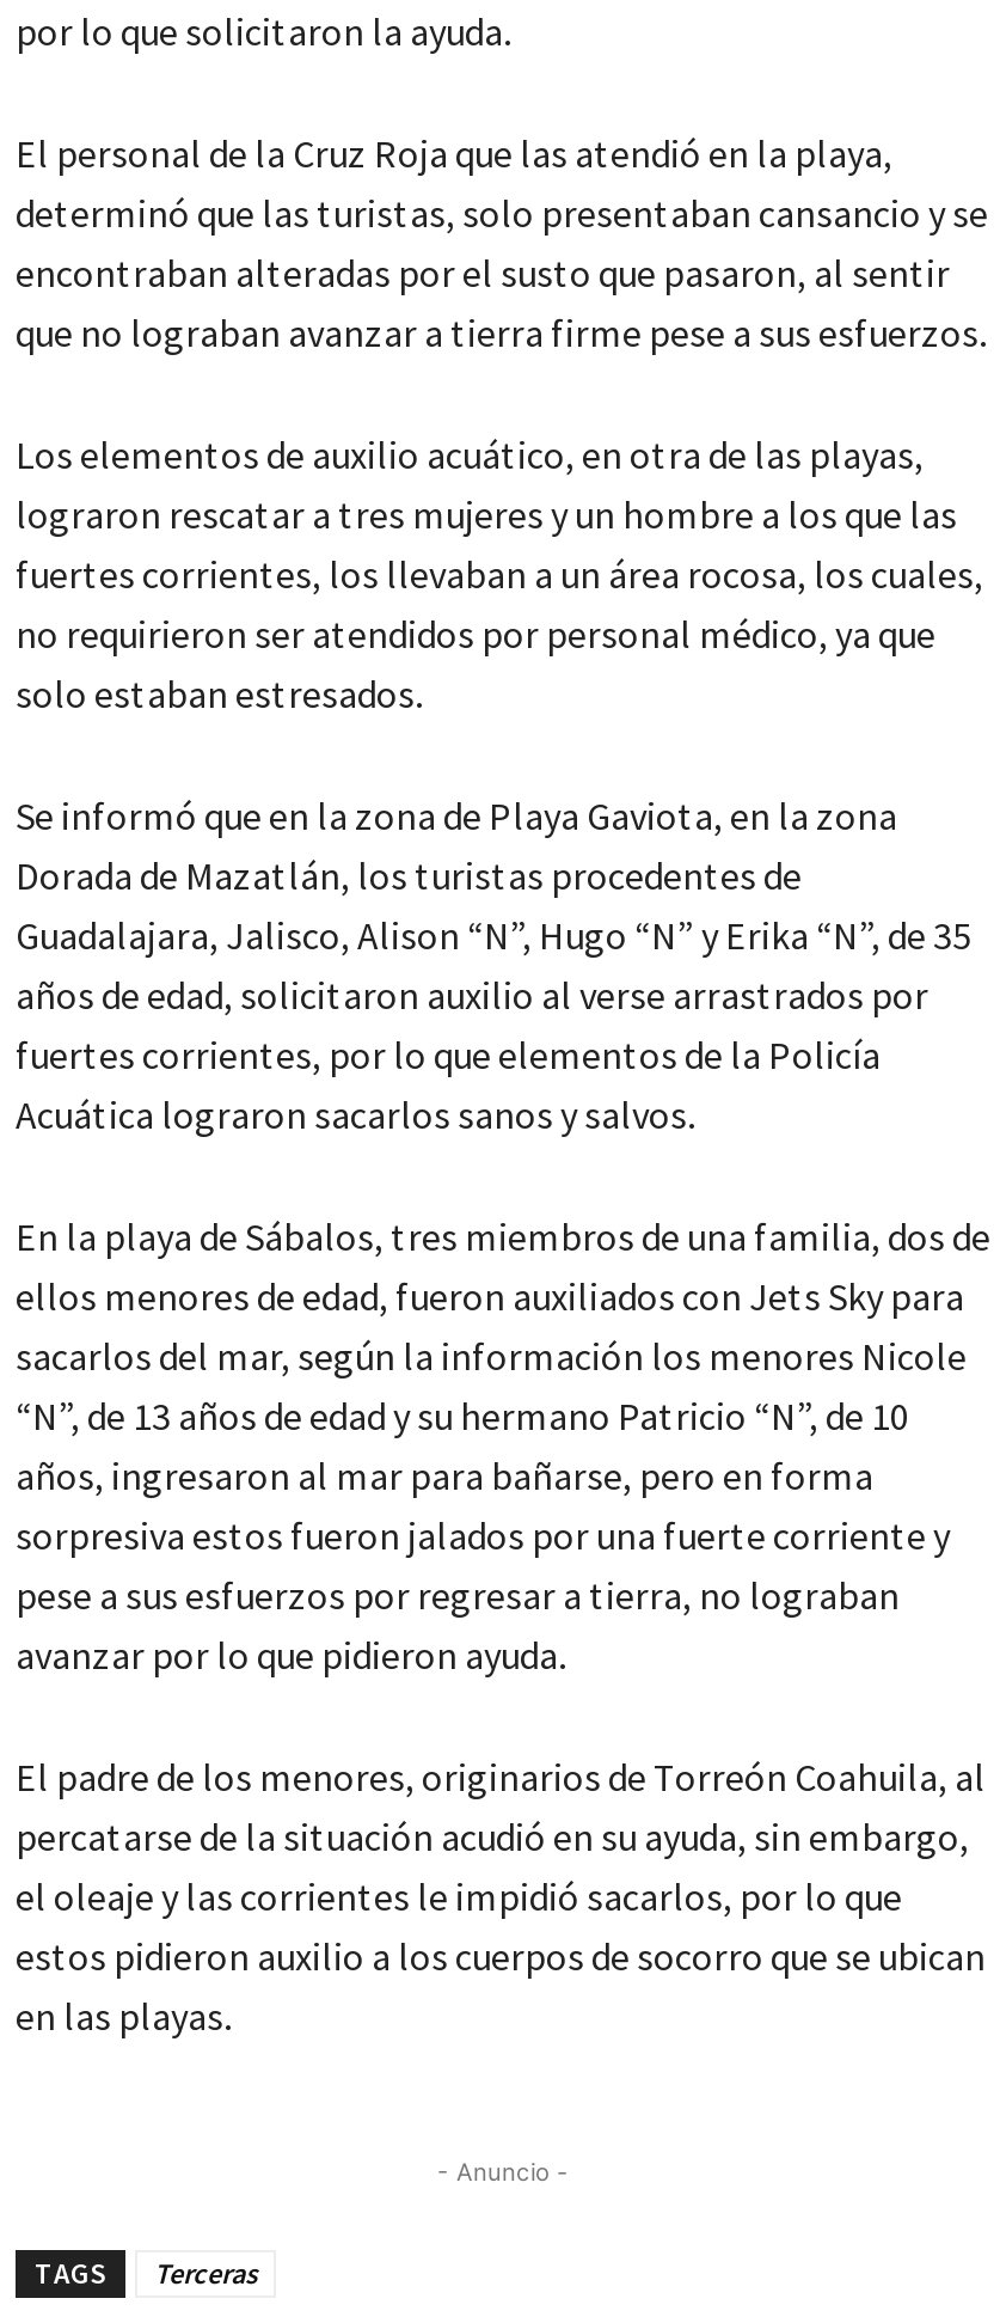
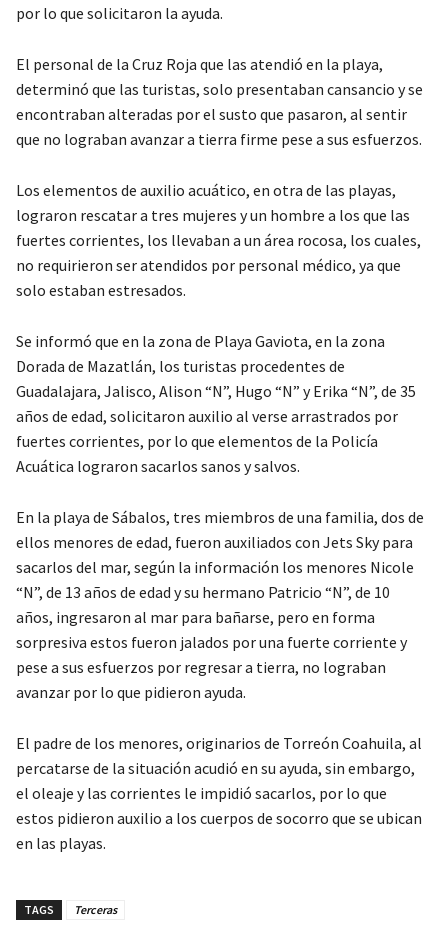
[437,2157,569,2186] - Anuncio - -> none

